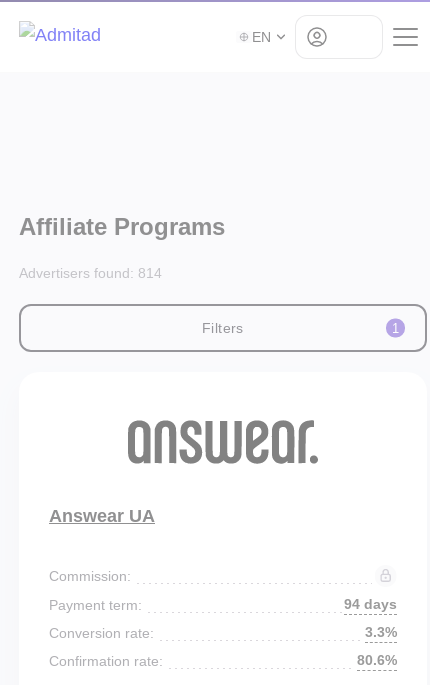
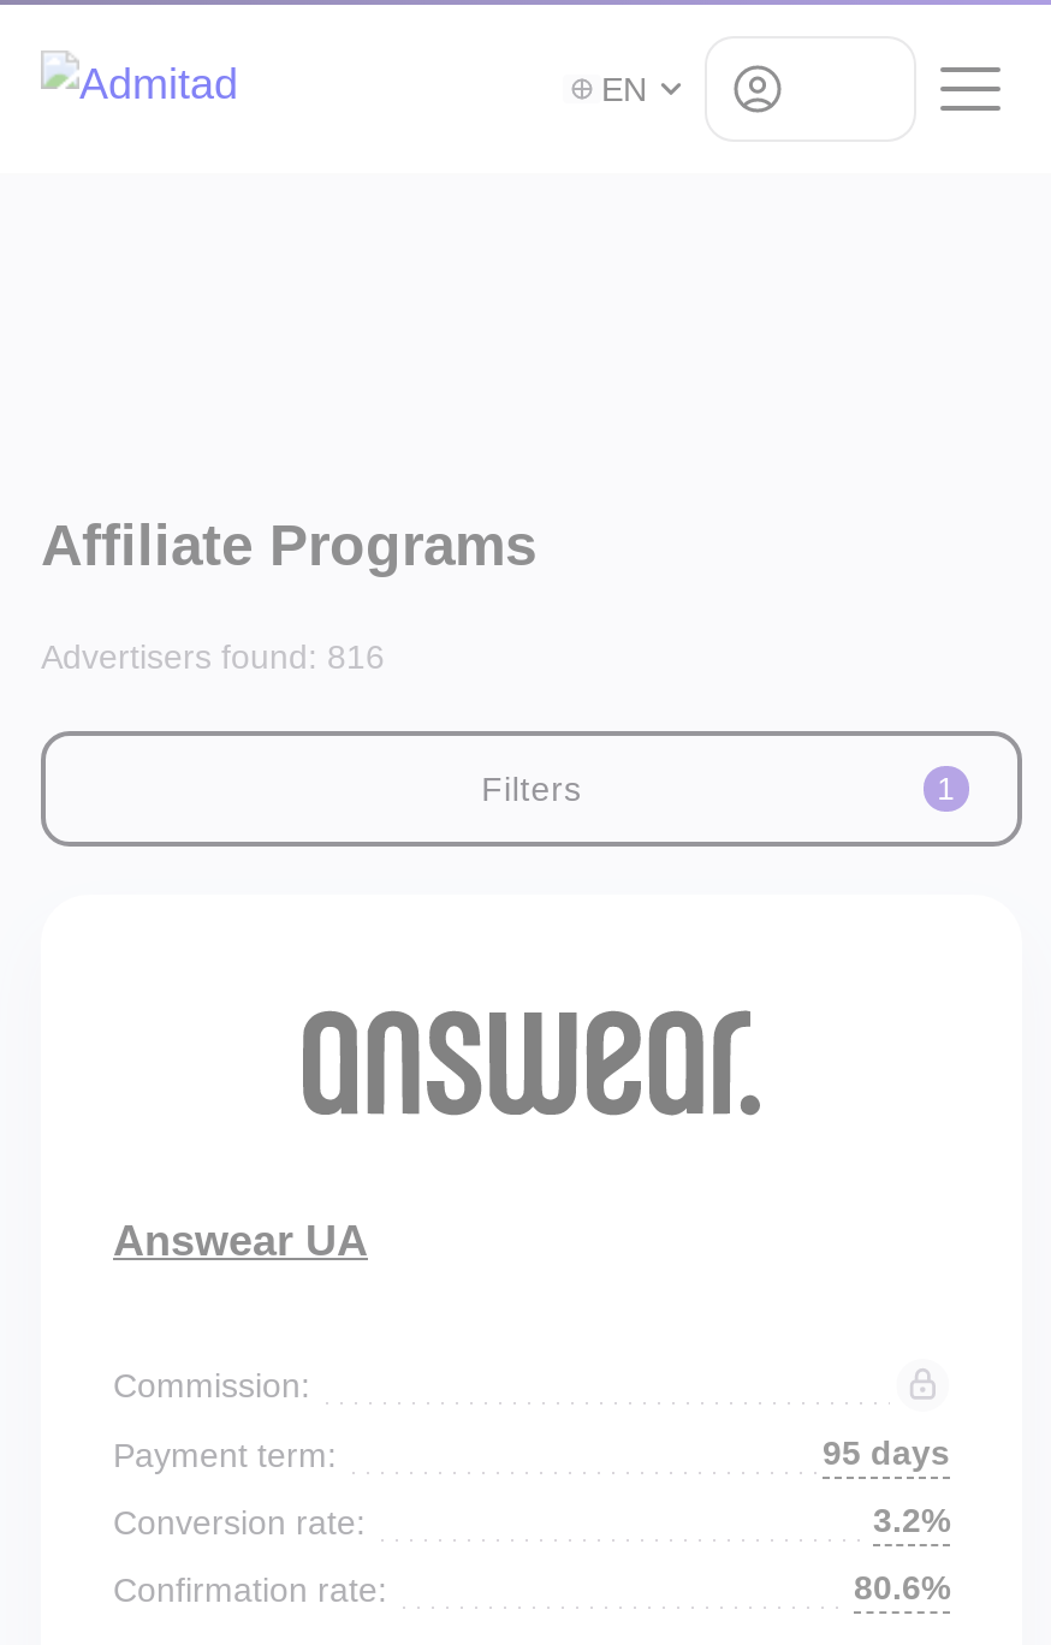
[19,265,162,281] Advertisers found: 814 -> [41,637,385,676] Advertisers found: 816
[344,596,397,612] 94 days -> [823,1433,950,1472] 95 days
[365,624,397,640] 3.3% -> [873,1501,950,1539] 3.2%

